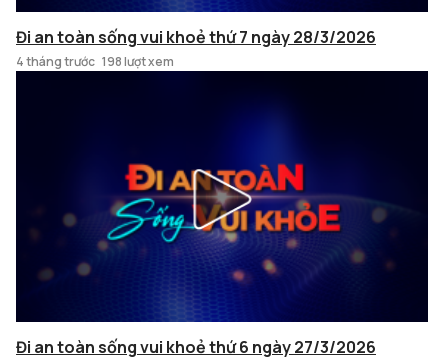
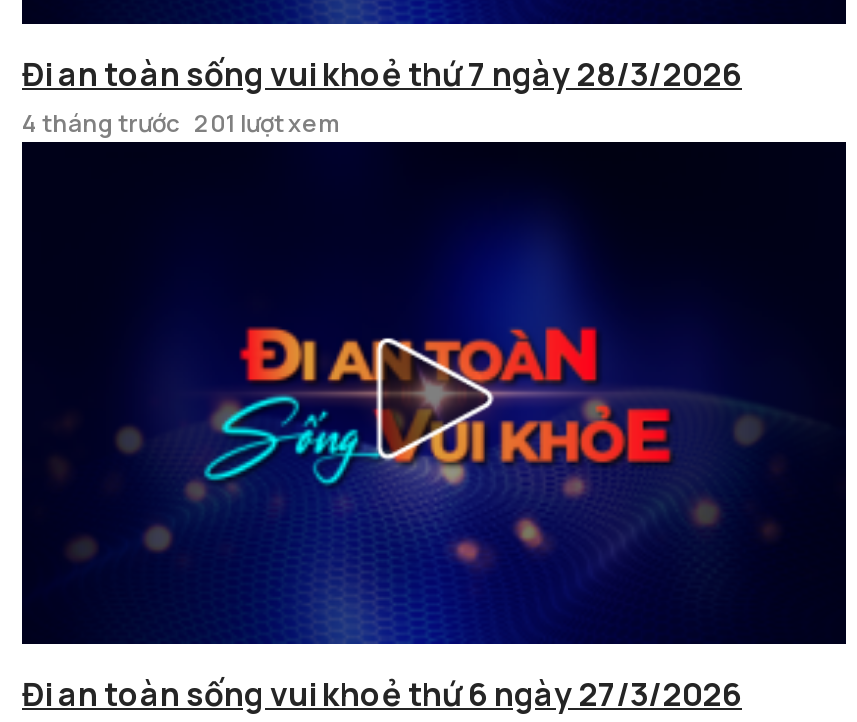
[16,52,174,69] 4 tháng trước 198 lượt xem -> [22,105,340,139] 4 tháng trước 201 lượt xem

